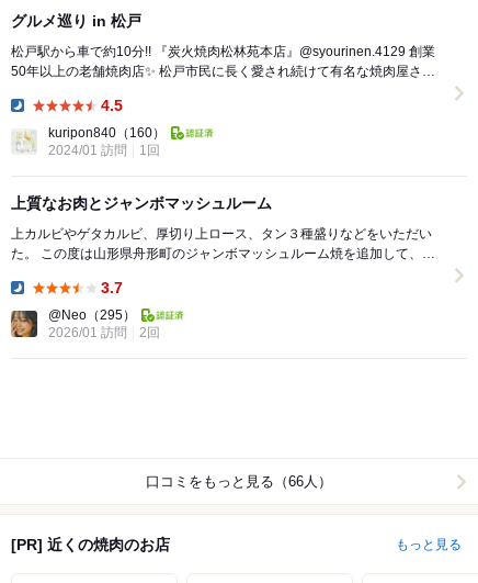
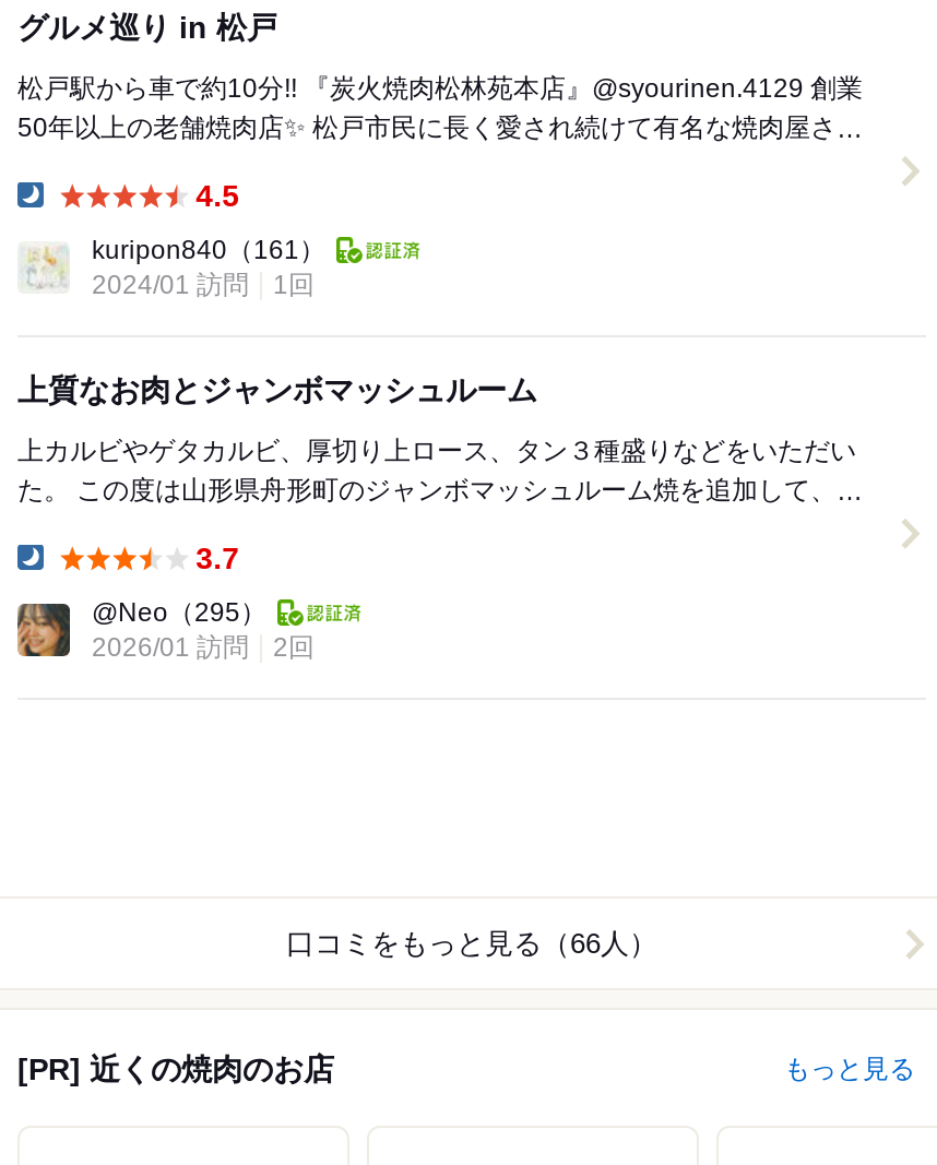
[48,125,166,141] kuripon840（160） -> [92,235,325,266] kuripon840（161）

